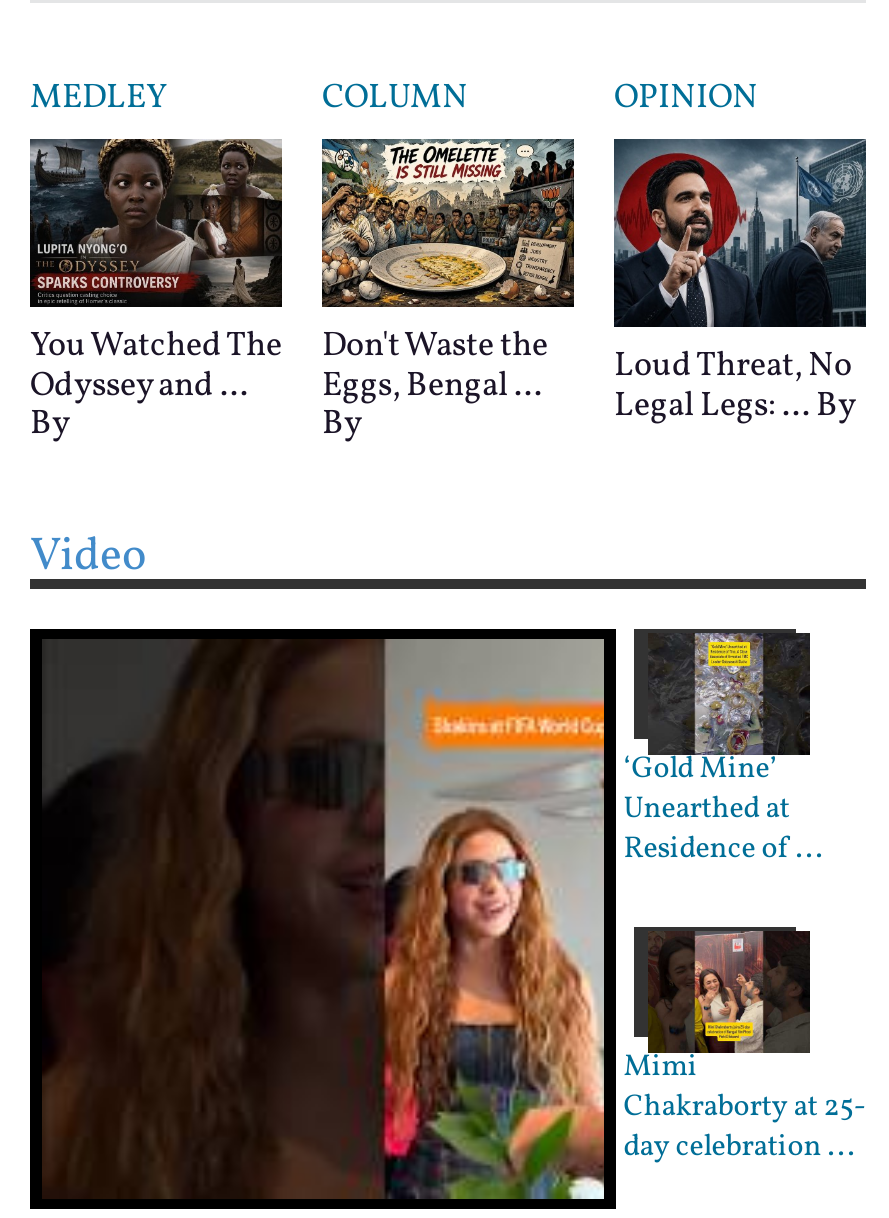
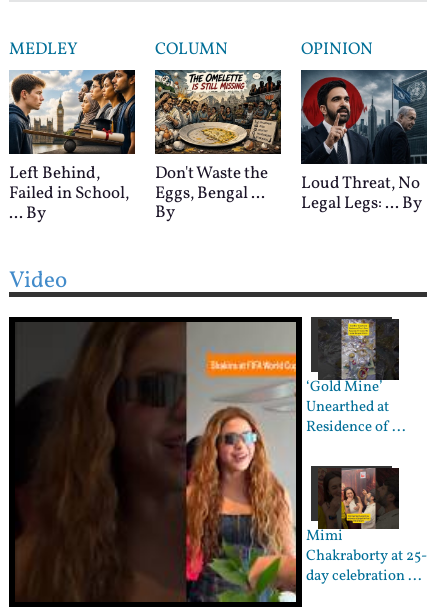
[28,137,284,447] [image] | You Watched The | Odyssey and ... | By -> [9,69,136,225] [image] | Left Behind, | Failed in School, | ... By

